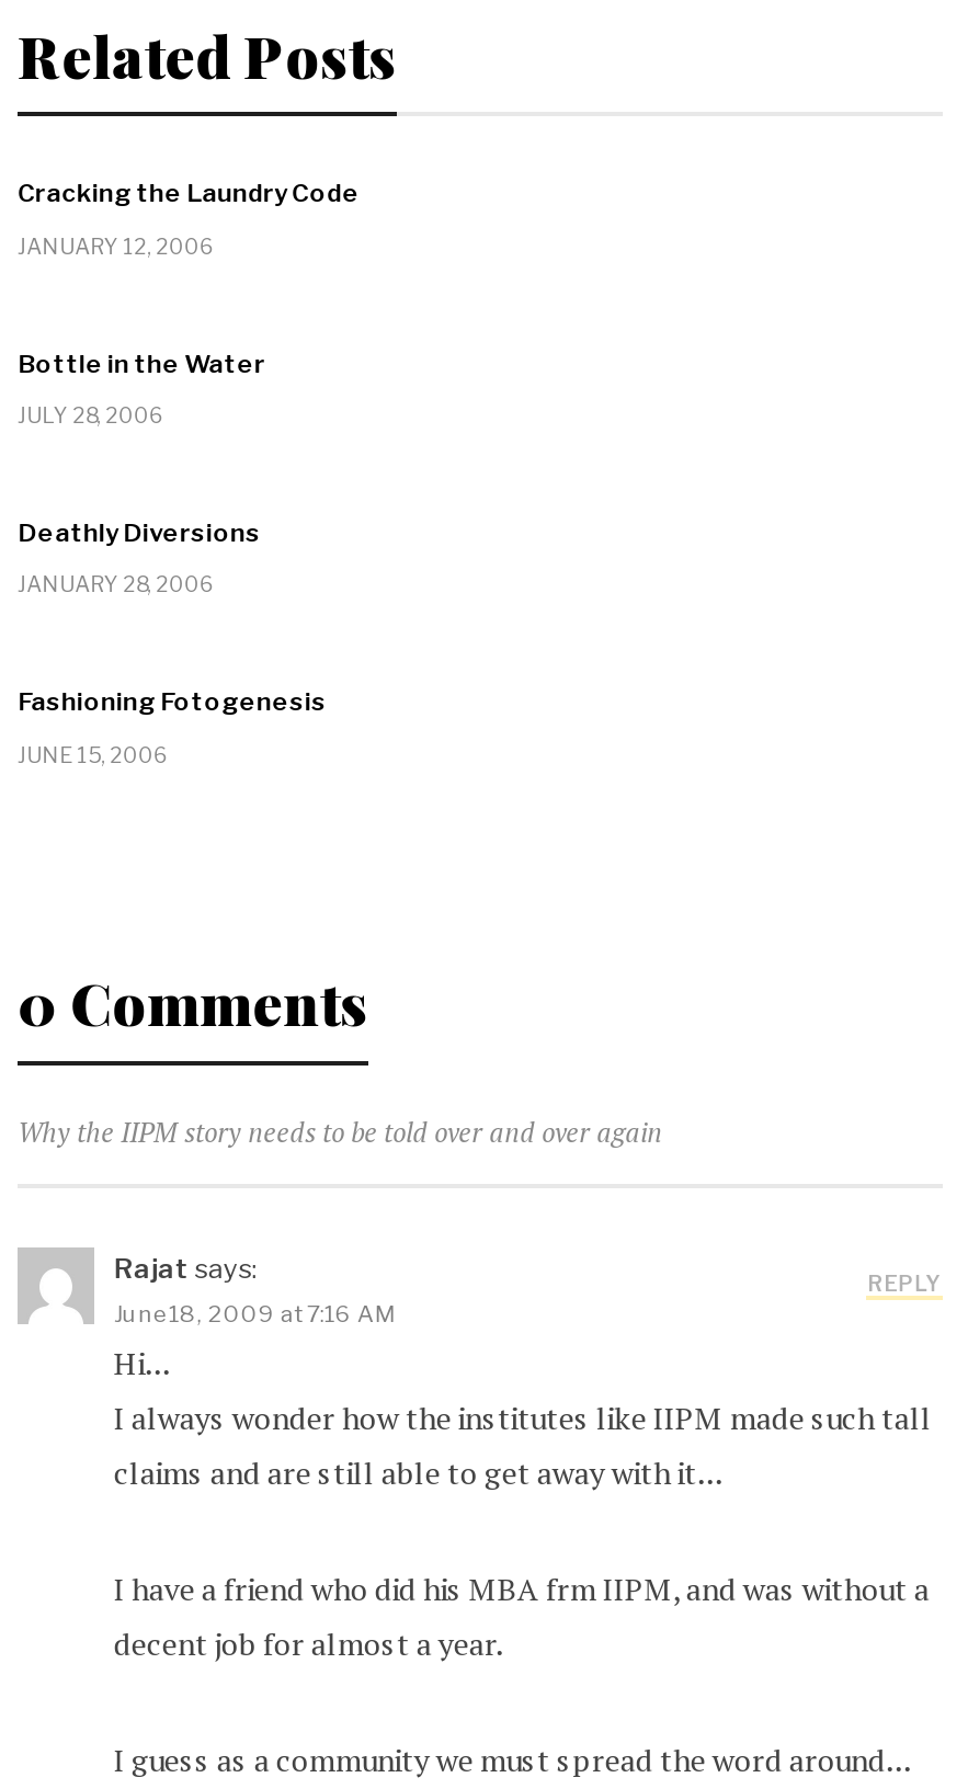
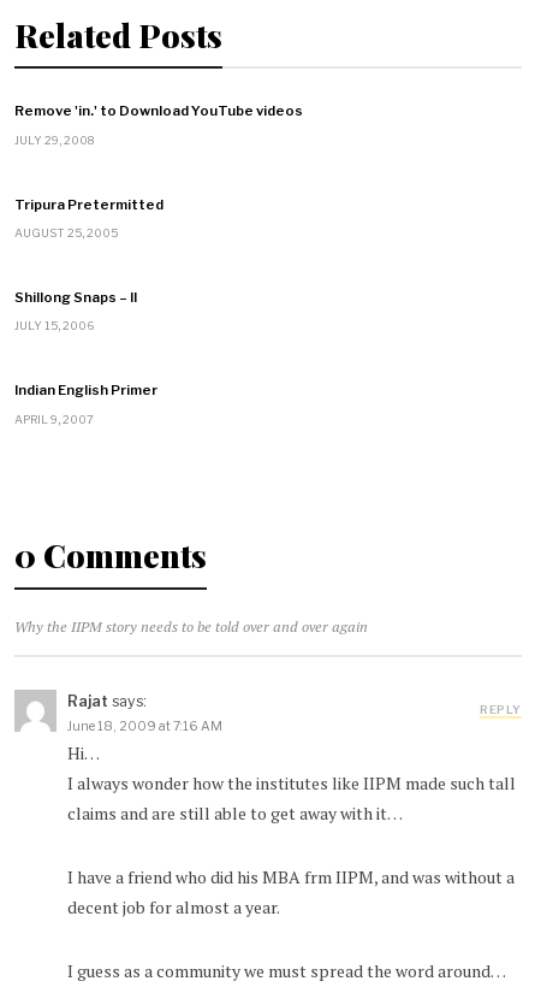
[18,178,360,209] Cracking the Laundry Code -> [15,103,303,120] Remove 'in.' to Download YouTube videos
[18,234,213,258] JANUARY 12, 2006 -> [15,133,94,147] JULY 29, 2008
[18,347,266,378] Bottle in the Water -> [15,196,164,212] Tripura Pretermitted
[18,404,162,428] JULY 28, 2006 -> [15,227,118,240] AUGUST 25, 2005
[18,517,261,548] Deathly Diversions -> [15,289,137,305] Shillong Snaps – II
[18,573,213,597] JANUARY 28, 2006 -> [15,319,94,333] JULY 15, 2006
[18,686,327,717] Fashioning Fotogenesis -> [15,382,158,398] Indian English Primer
[18,743,167,767] JUNE 15, 2006 -> [15,412,94,426] APRIL 9, 2007

